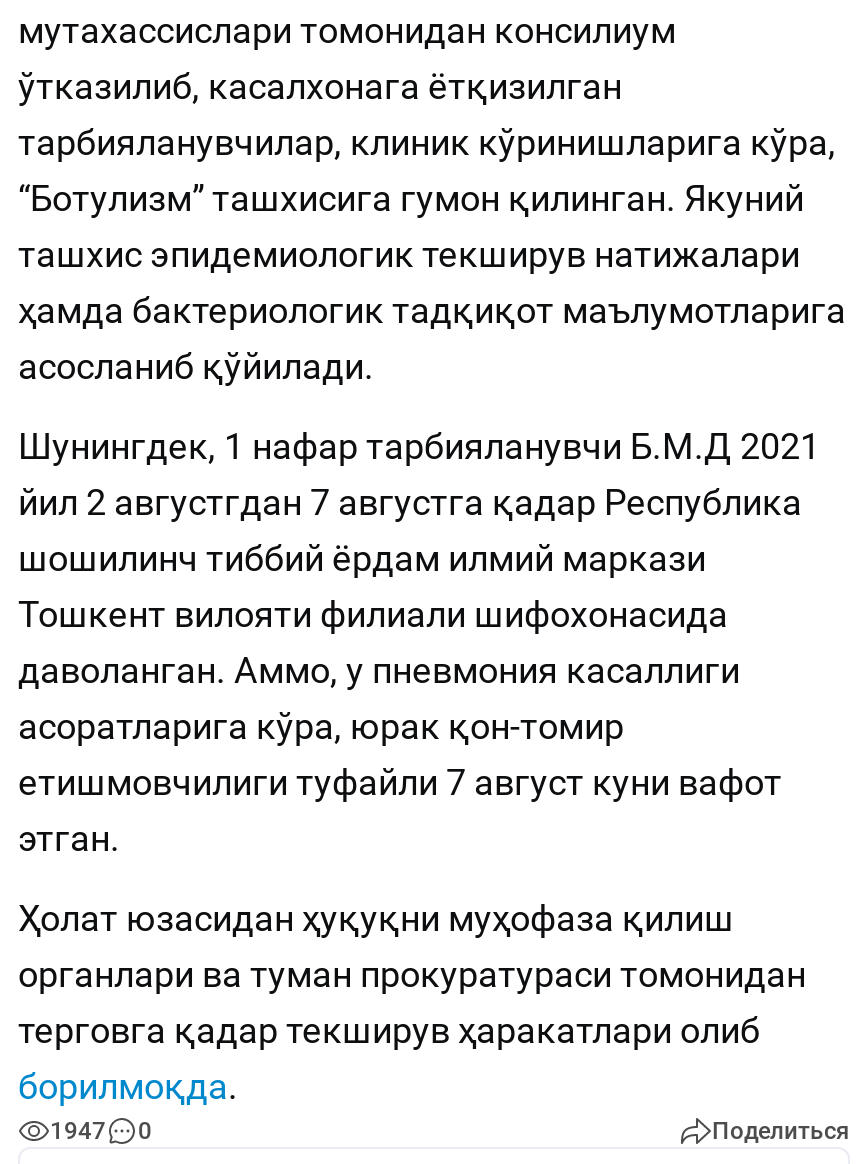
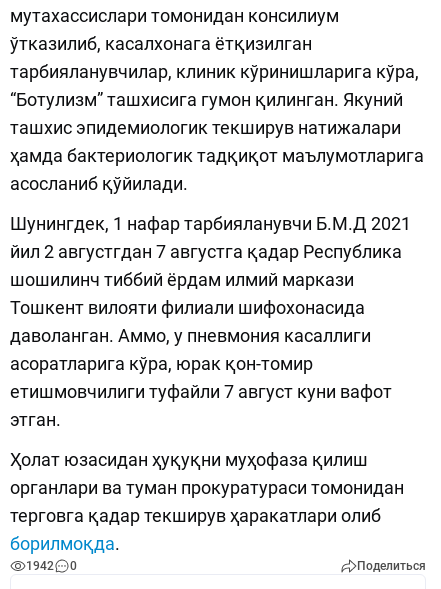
[50,1117,152,1145] 1947 0 -> [26,559,77,573] 1942 0

